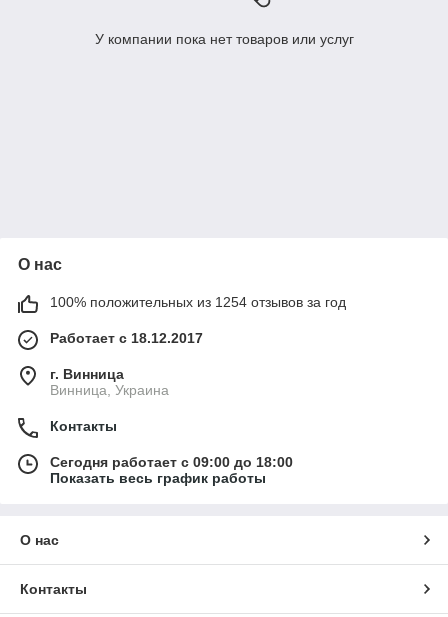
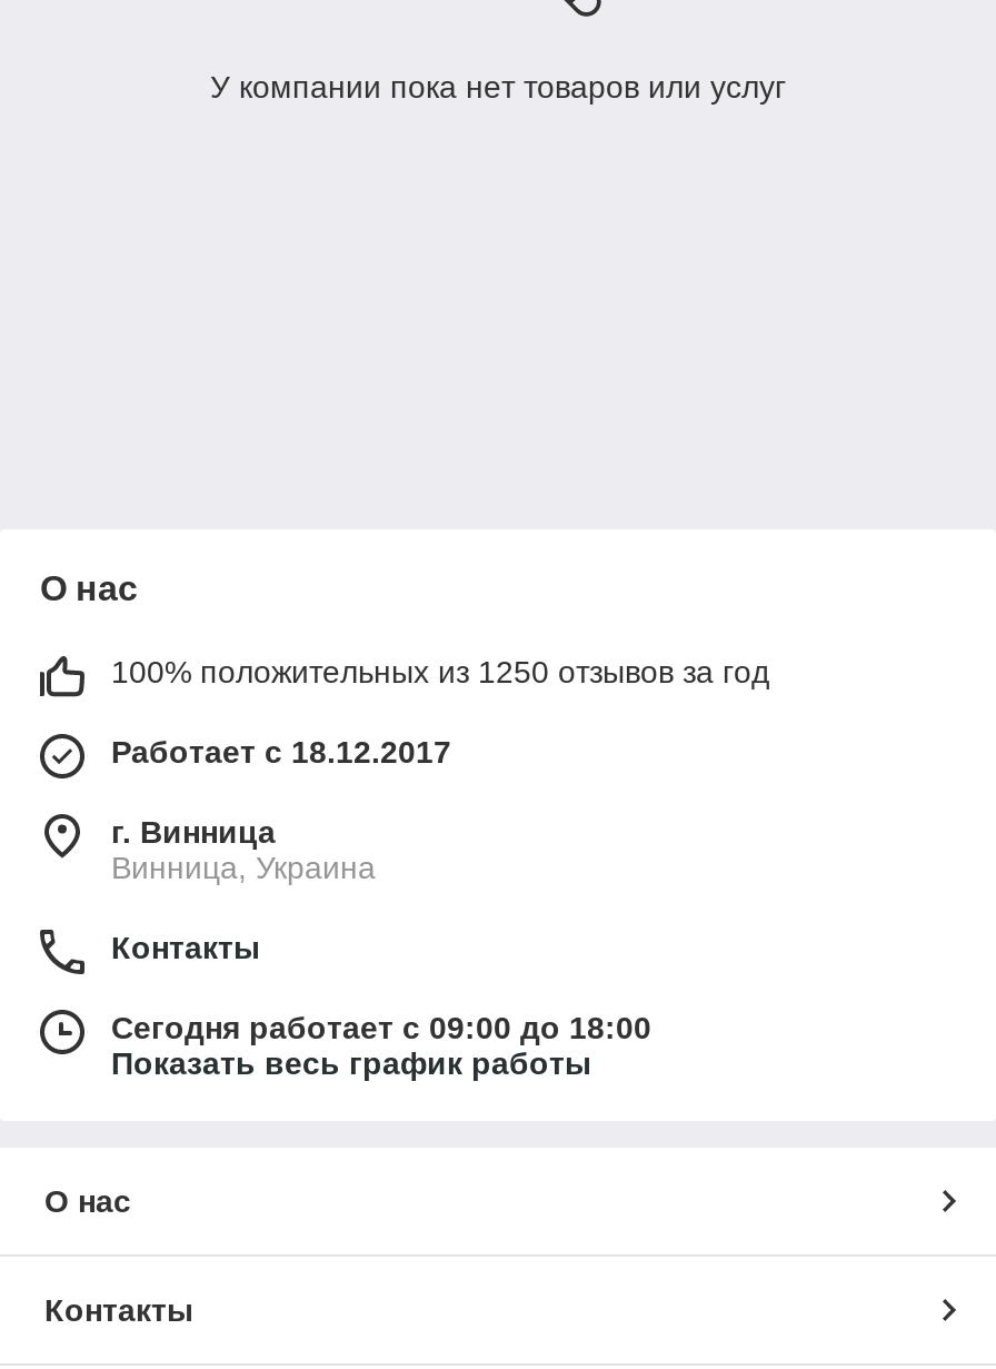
[50,294,346,310] 100% положительных из 1254 отзывов за год -> [111,655,769,691] 100% положительных из 1250 отзывов за год

